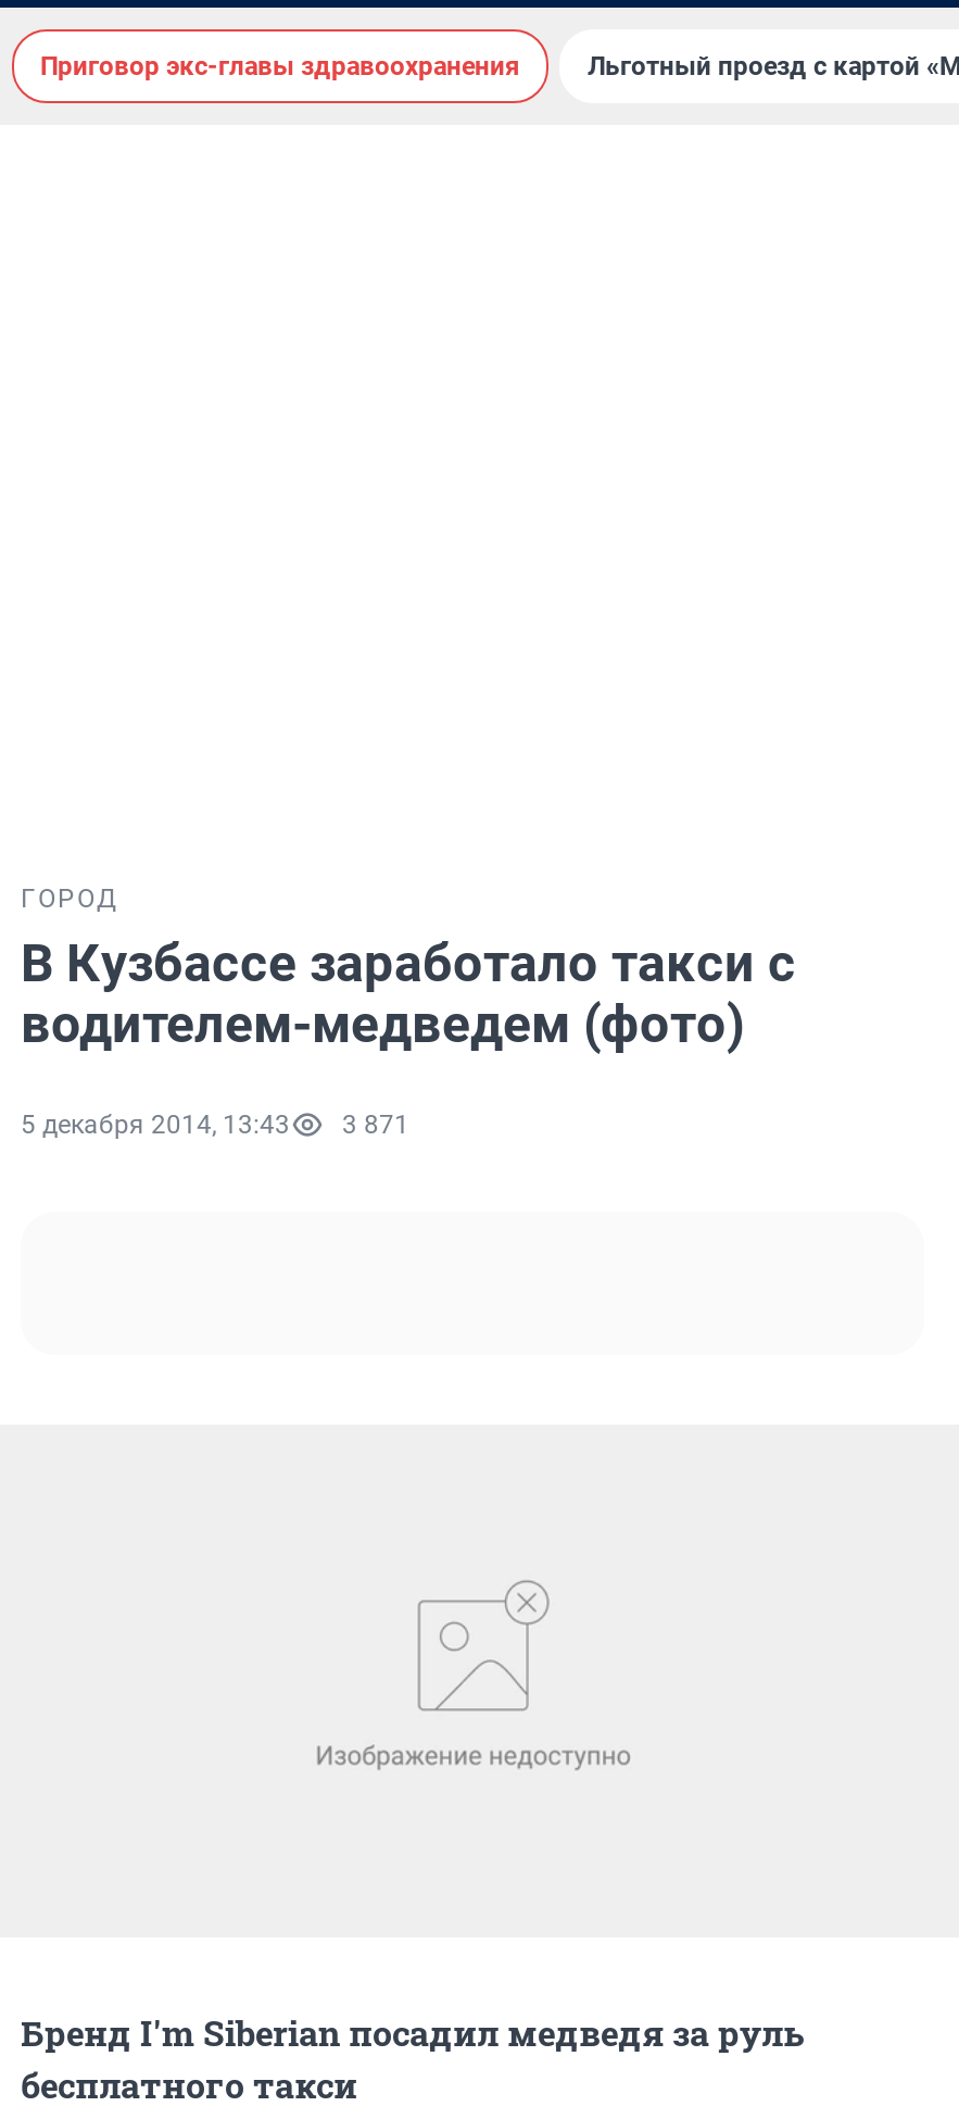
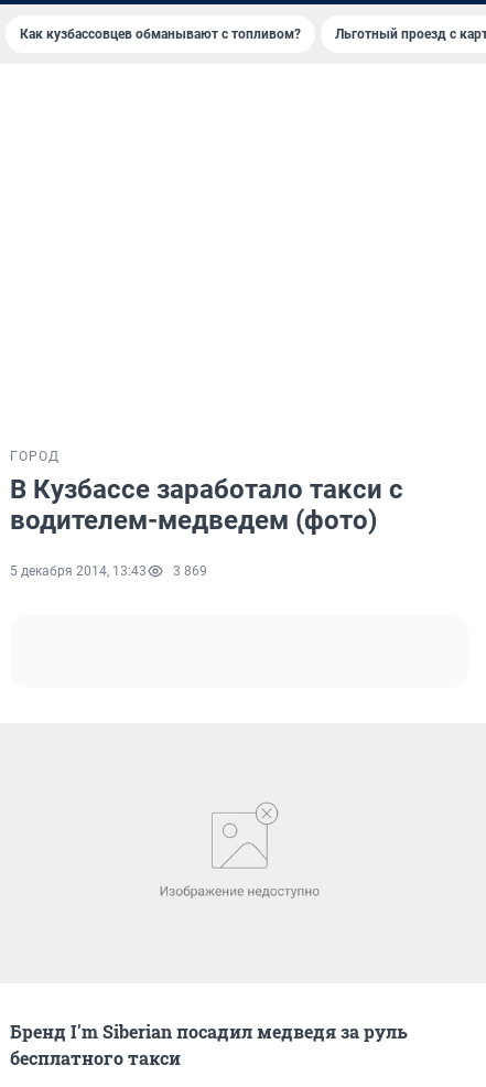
[40,51,520,81] Приговор экс-главы здравоохранения -> [20,26,301,42] Как кузбассовцев обманывают с топливом?
[21,1110,409,1140] 5 декабря 2014, 13:43 3 871 -> [10,563,207,579] 5 декабря 2014, 13:43 3 869

